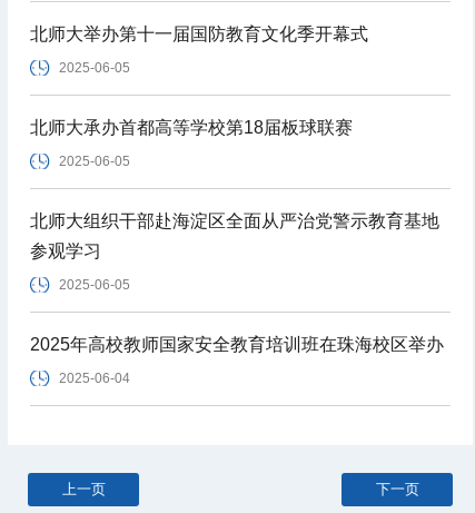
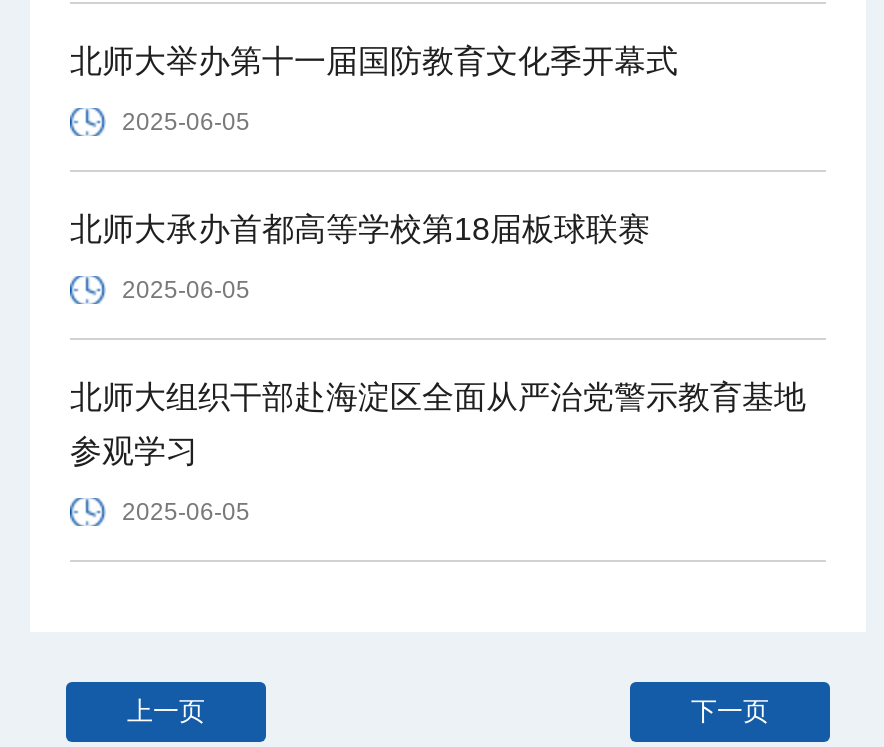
[30,335,444,386] 2025年高校教师国家安全教育培训班在珠海校区举办 | 2025-06-04 -> none

